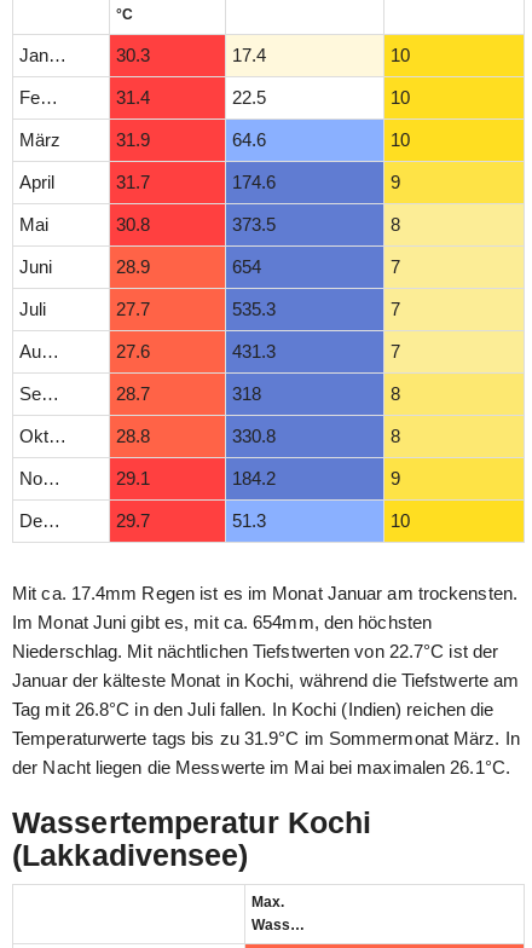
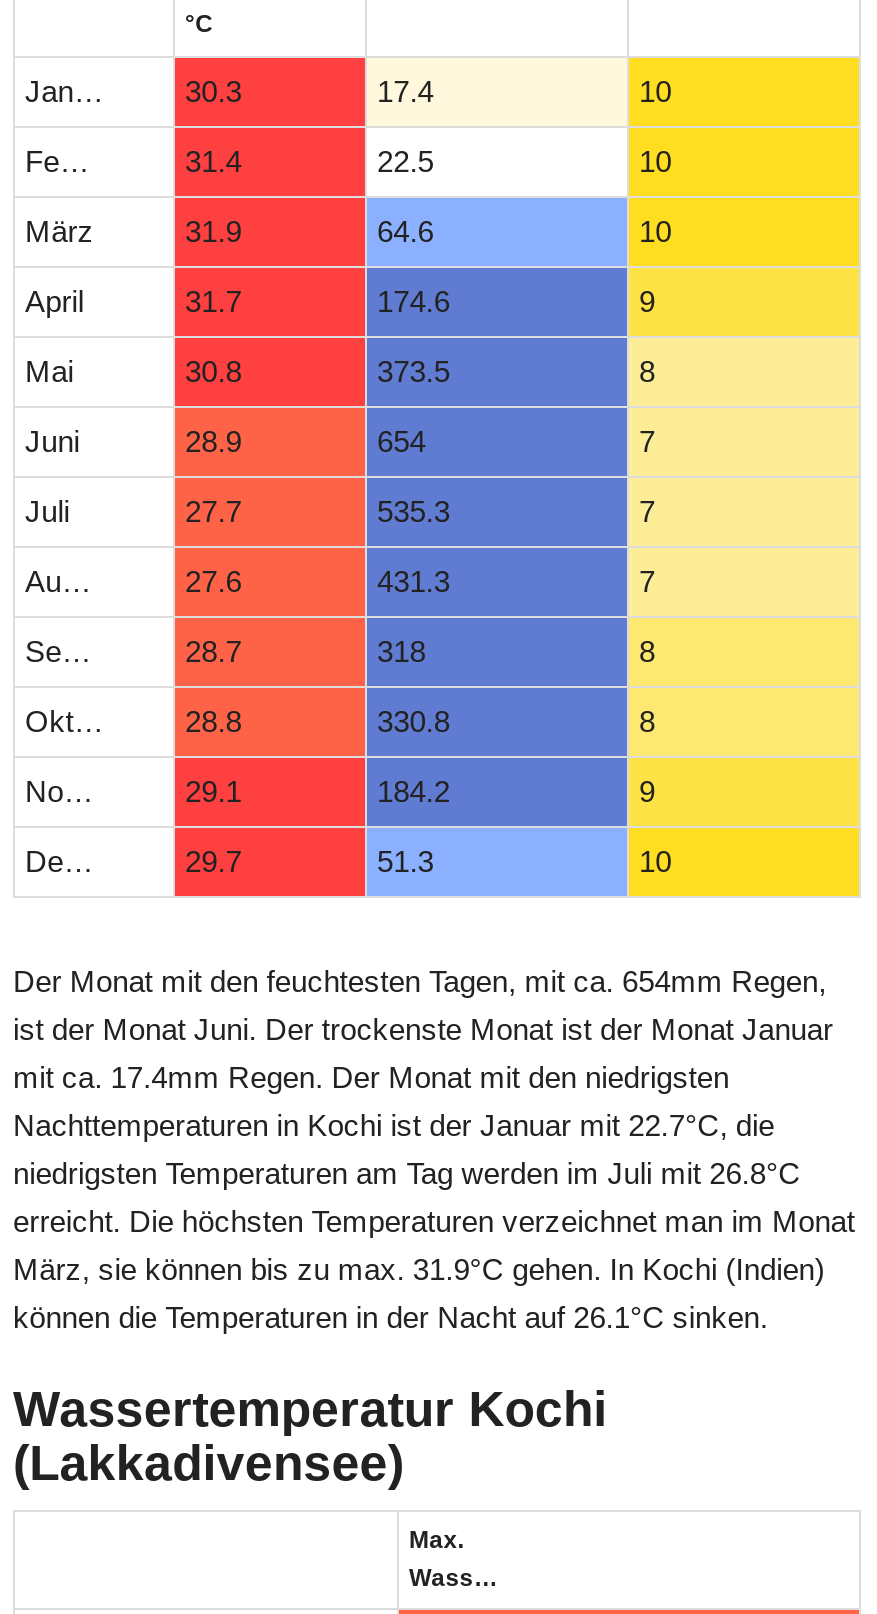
[12,583,520,778] Mit ca. 17.4mm Regen ist es im Monat Januar am trockensten. | Im Monat Juni gibt es, mit ca. 654mm, den höchsten | Niederschlag. Mit nächtlichen Tiefstwerten von 22.7°C ist der | Januar der kälteste Monat in Kochi, während die Tiefstwerte am | Tag mit 26.8°C in den Juli fallen. In Kochi (Indien) reichen die | Temperaturwerte tags bis zu 31.9°C im Sommermonat März. In | der Nacht liegen die Messwerte im Mai bei maximalen 26.1°C. -> [13,964,855,1334] Der Monat mit den feuchtesten Tagen, mit ca. 654mm Regen, | ist der Monat Juni. Der trockenste Monat ist der Monat Januar | mit ca. 17.4mm Regen. Der Monat mit den niedrigsten | Nachttemperaturen in Kochi ist der Januar mit 22.7°C, die | niedrigsten Temperaturen am Tag werden im Juli mit 26.8°C | erreicht. Die höchsten Temperaturen verzeichnet man im Monat | März, sie können bis zu max. 31.9°C gehen. In Kochi (Indien) | können die Temperaturen in der Nacht auf 26.1°C sinken.

